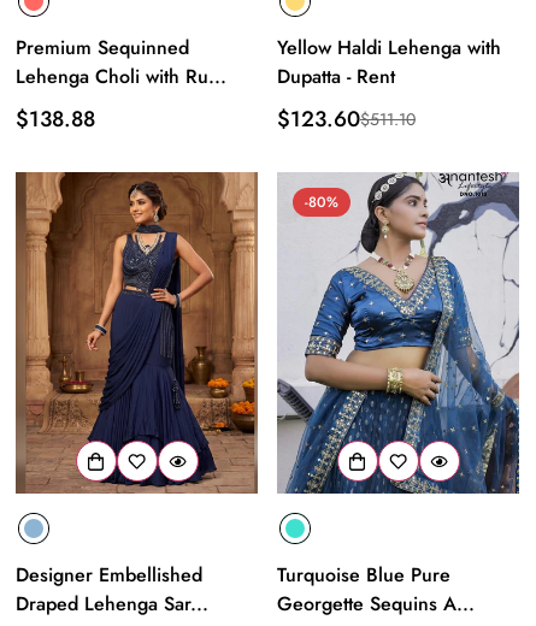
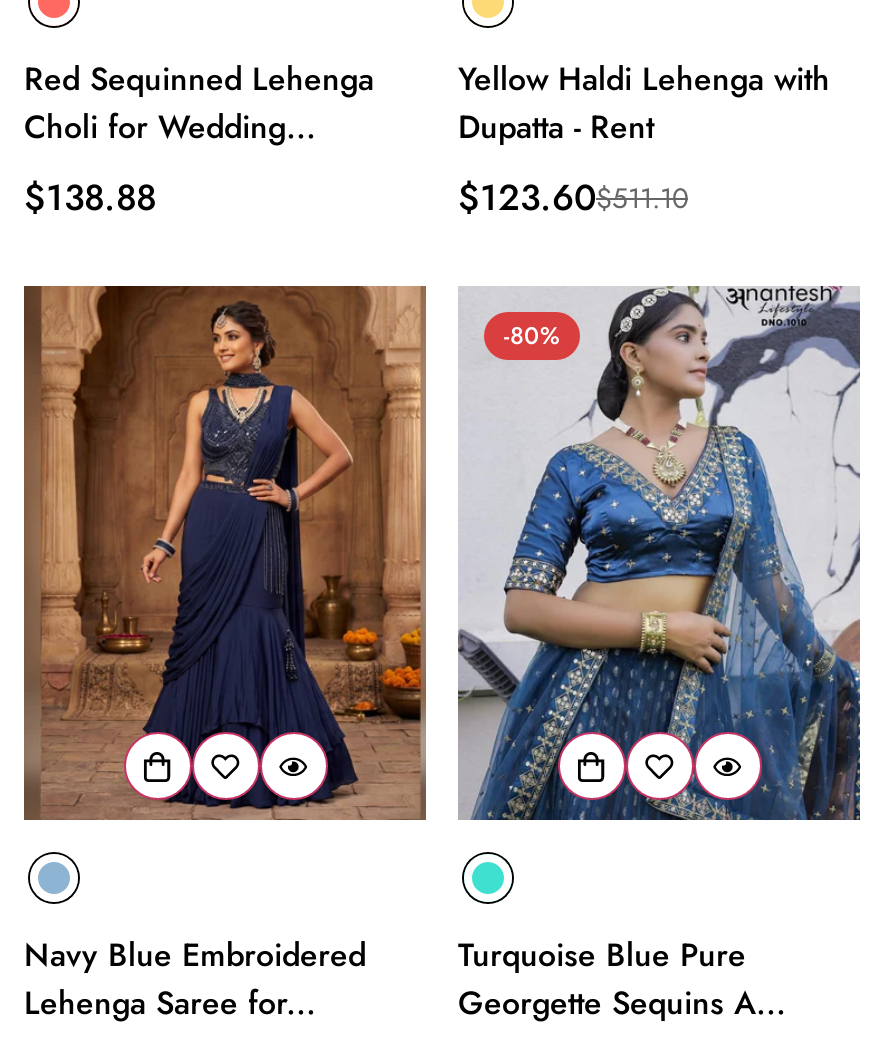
[16,33,226,90] Premium Sequinned | Lehenga Choli with Ru... -> [24,55,374,149] Red Sequinned Lehenga | Choli for Wedding...
[16,562,208,618] Designer Embellished | Draped Lehenga Sar... -> [24,933,366,1027] Navy Blue Embroidered | Lehenga Saree for...

